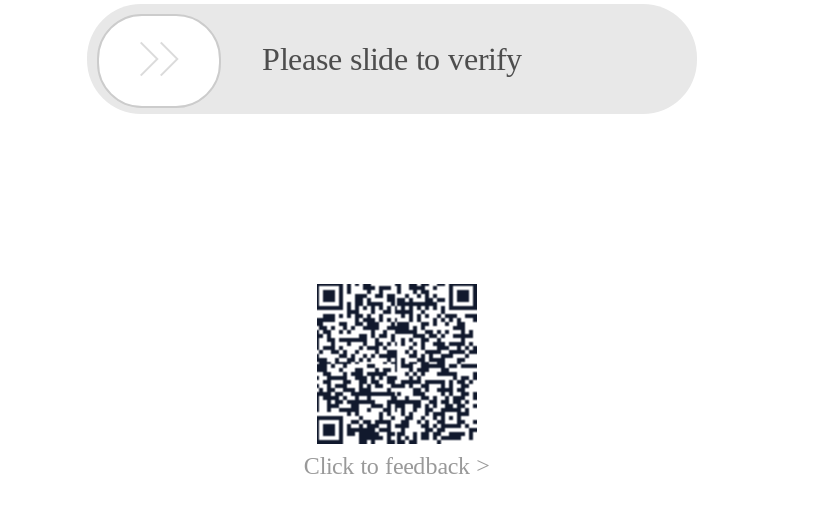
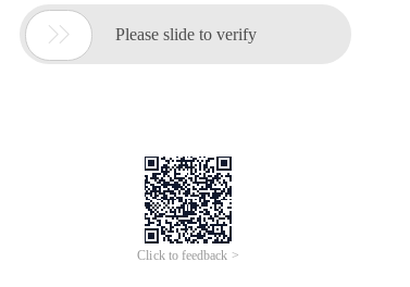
[315,282,479,444] [image] -> [145,157,233,245] [image]

